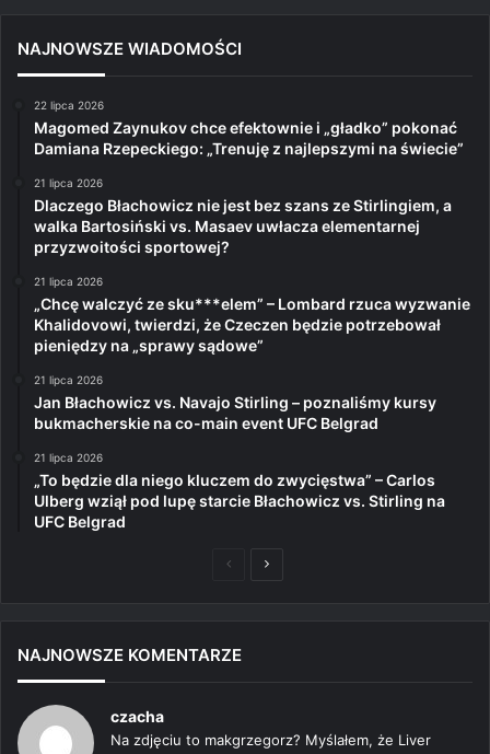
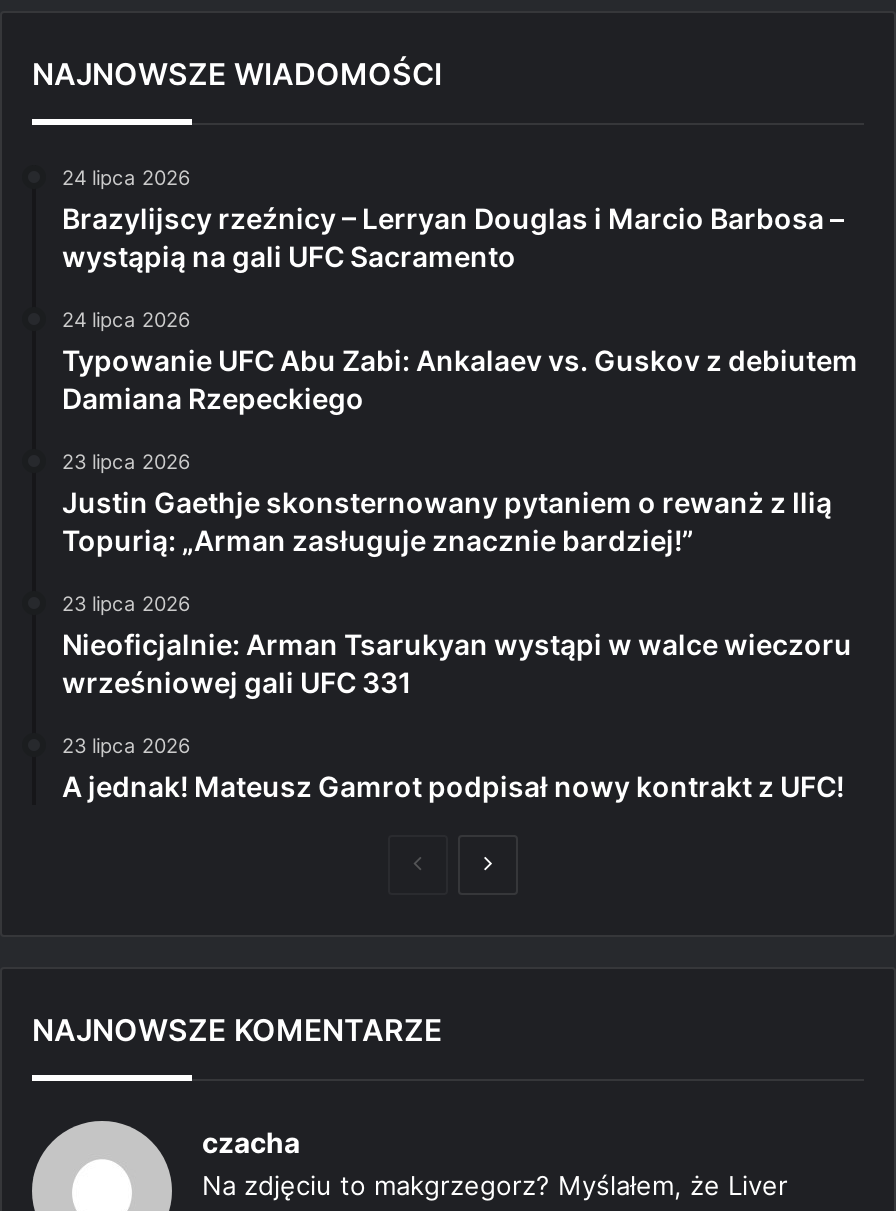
[34,98,464,158] 22 lipca 2026 | Magomed Zaynukov chce efektownie i „gładko” pokonać | Damiana Rzepeckiego: „Trenuję z najlepszymi na świecie” -> [62,165,844,273] 24 lipca 2026 | Brazylijscy rzeźnicy – Lerryan Douglas i Marcio Barbosa – | wystąpią na gali UFC Sacramento
[34,176,452,256] 21 lipca 2026 | Dlaczego Błachowicz nie jest bez szans ze Stirlingiem, a | walka Bartosiński vs. Masaev uwłacza elementarnej | przyzwoitości sportowej? -> [62,307,858,415] 24 lipca 2026 | Typowanie UFC Abu Zabi: Ankalaev vs. Guskov z debiutem | Damiana Rzepeckiego
[34,275,470,355] 21 lipca 2026 | „Chcę walczyć ze sku***elem” – Lombard rzuca wyzwanie | Khalidovowi, twierdzi, że Czeczen będzie potrzebował | pieniędzy na „sprawy sądowe” -> [62,449,832,557] 23 lipca 2026 | Justin Gaethje skonsternowany pytaniem o rewanż z Ilią | Topurią: „Arman zasługuje znacznie bardziej!”
[34,373,436,432] 21 lipca 2026 | Jan Błachowicz vs. Navajo Stirling – poznaliśmy kursy | bukmacherskie na co-main event UFC Belgrad -> [62,591,852,699] 23 lipca 2026 | Nieoficjalnie: Arman Tsarukyan wystąpi w walce wieczoru | wrześniowej gali UFC 331
[34,451,445,531] 21 lipca 2026 | „To będzie dla niego kluczem do zwycięstwa” – Carlos | Ulberg wziął pod lupę starcie Błachowicz vs. Stirling na | UFC Belgrad -> [62,733,844,803] 23 lipca 2026 | A jednak! Mateusz Gamrot podpisał nowy kontrakt z UFC!

